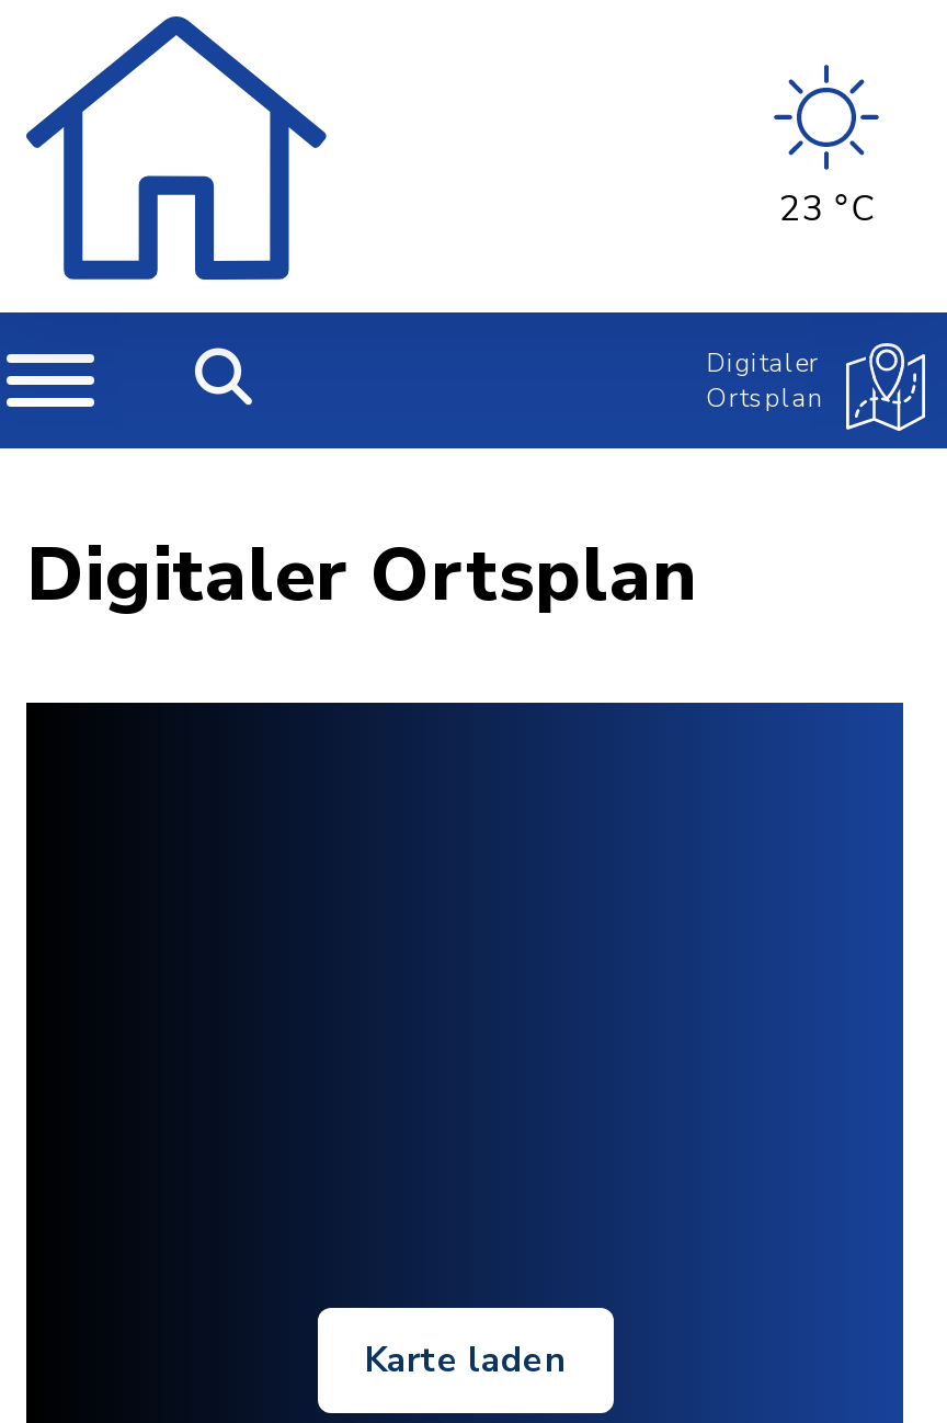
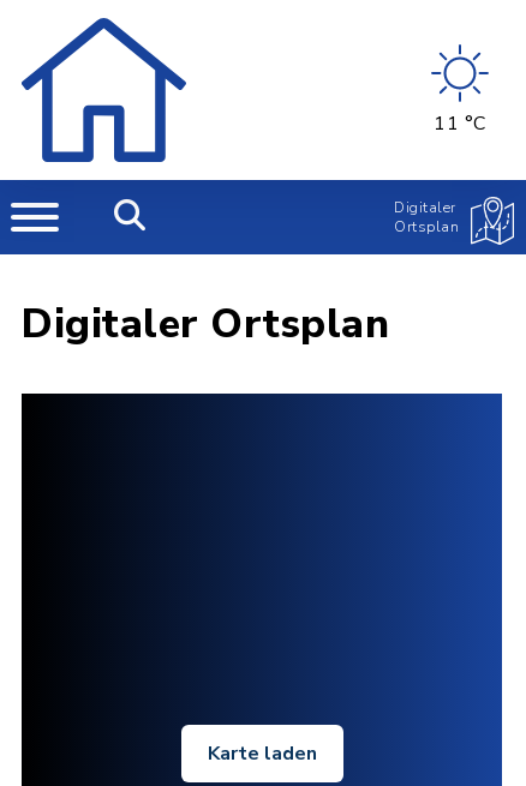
[779,184,874,232] 23 °C -> [434,110,486,136] 11 °C

